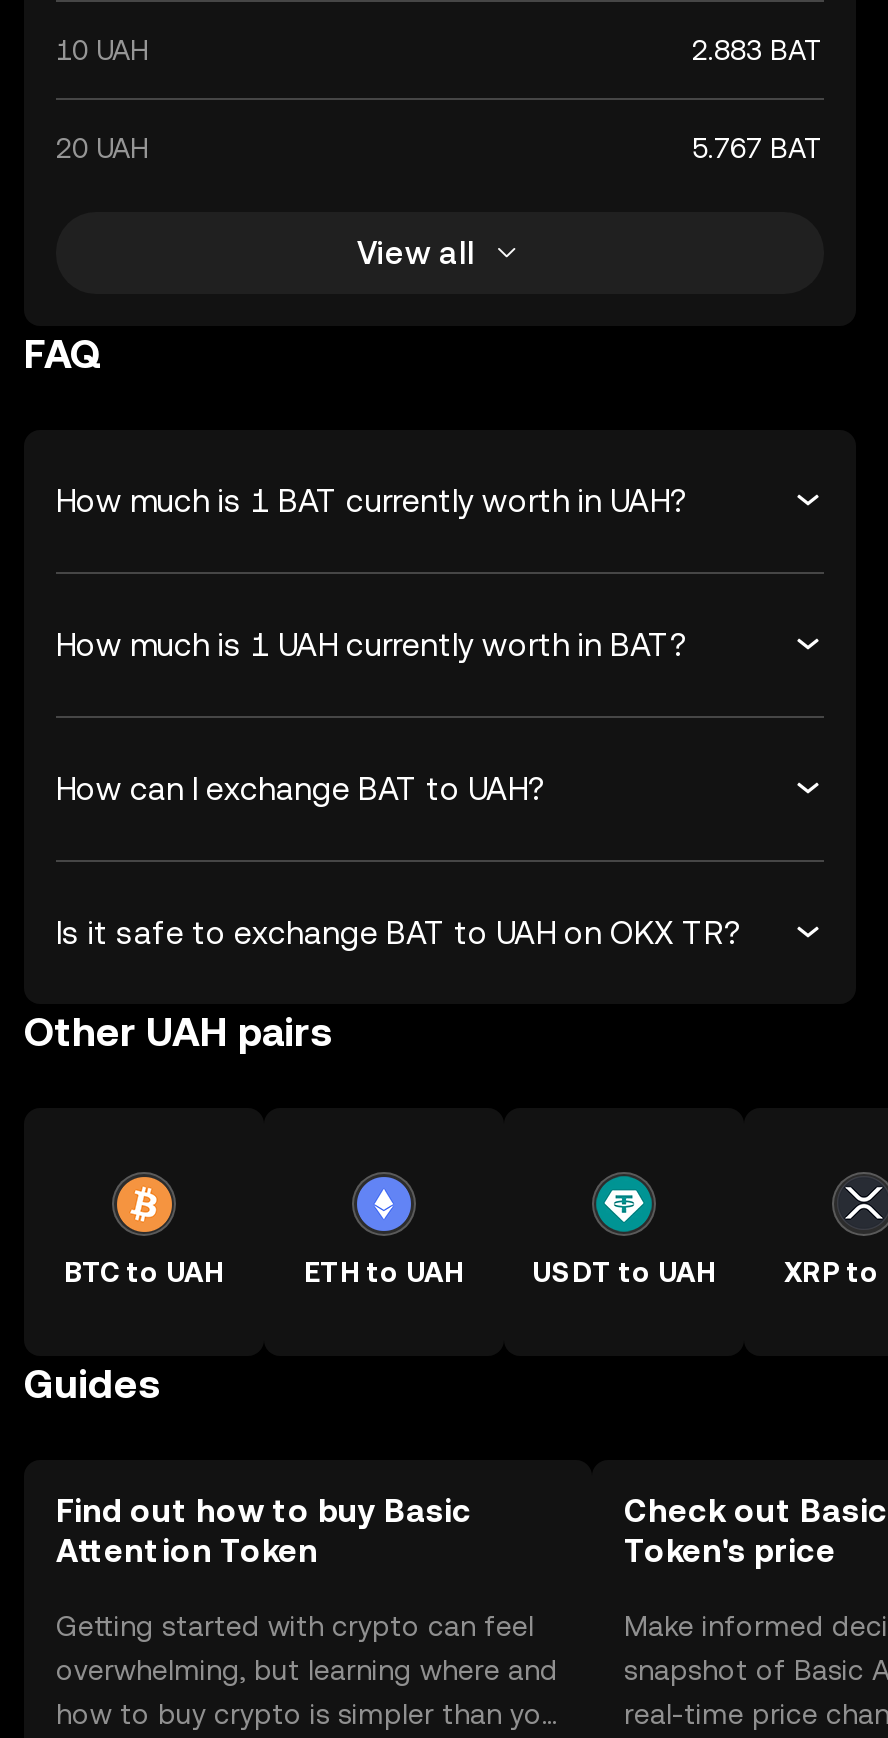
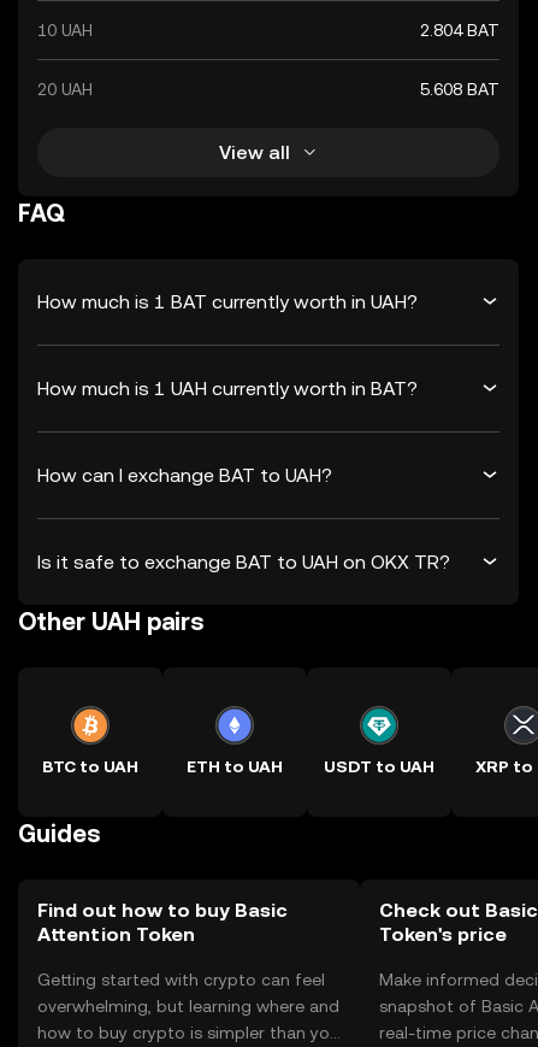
[692,34,824,66] 2.883 BAT -> [420,20,499,40] 2.804 BAT
[692,132,824,164] 5.767 BAT -> [420,80,499,99] 5.608 BAT

